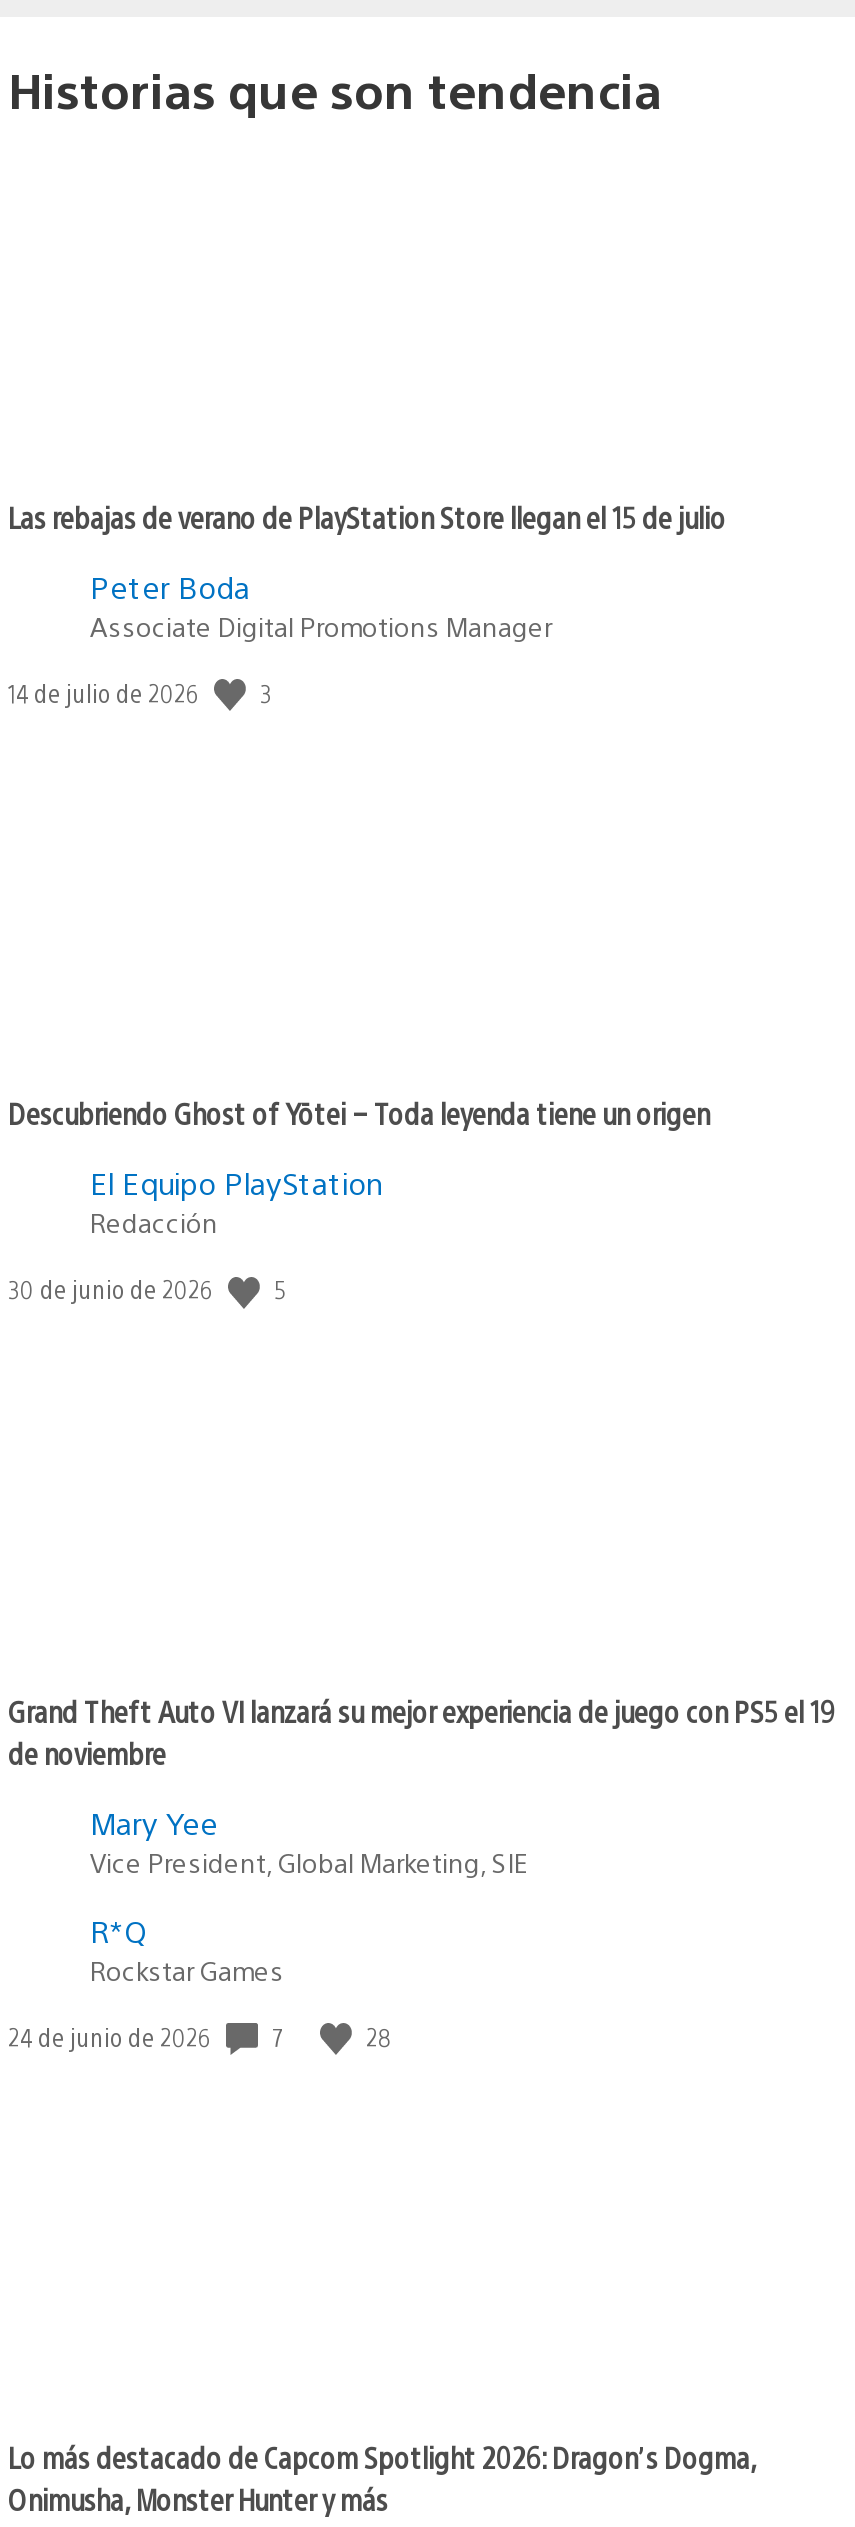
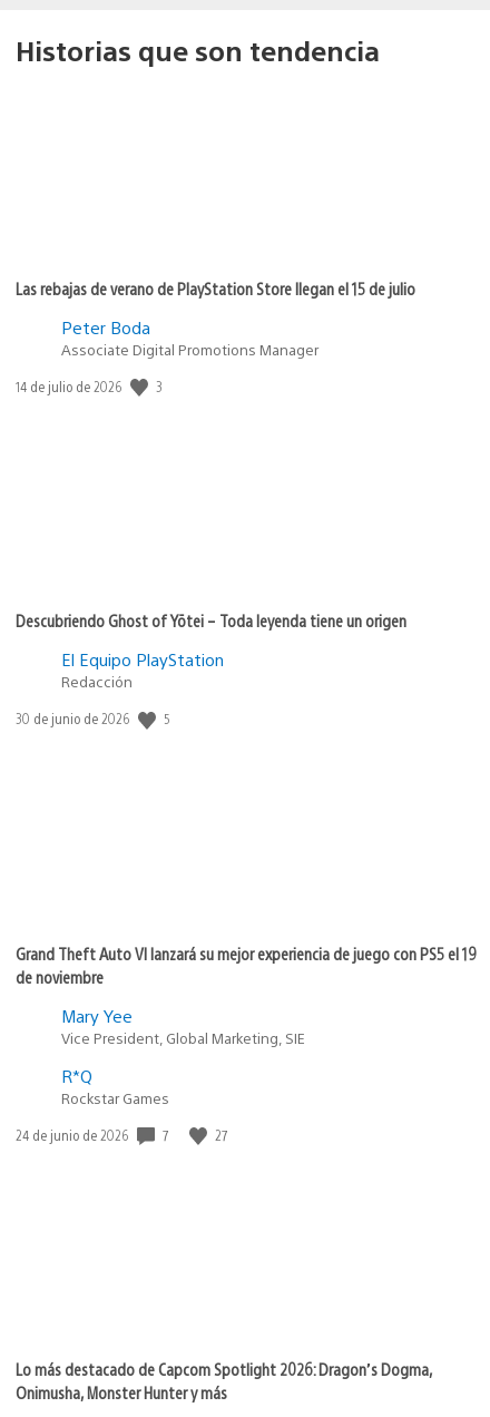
[366,2018,390,2052] 28 -> [215,1125,227,1144] 27

